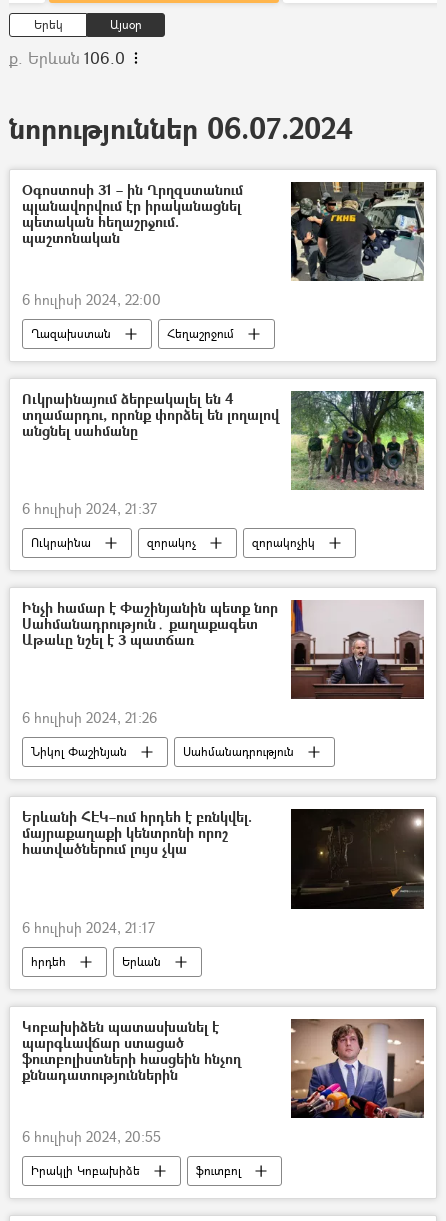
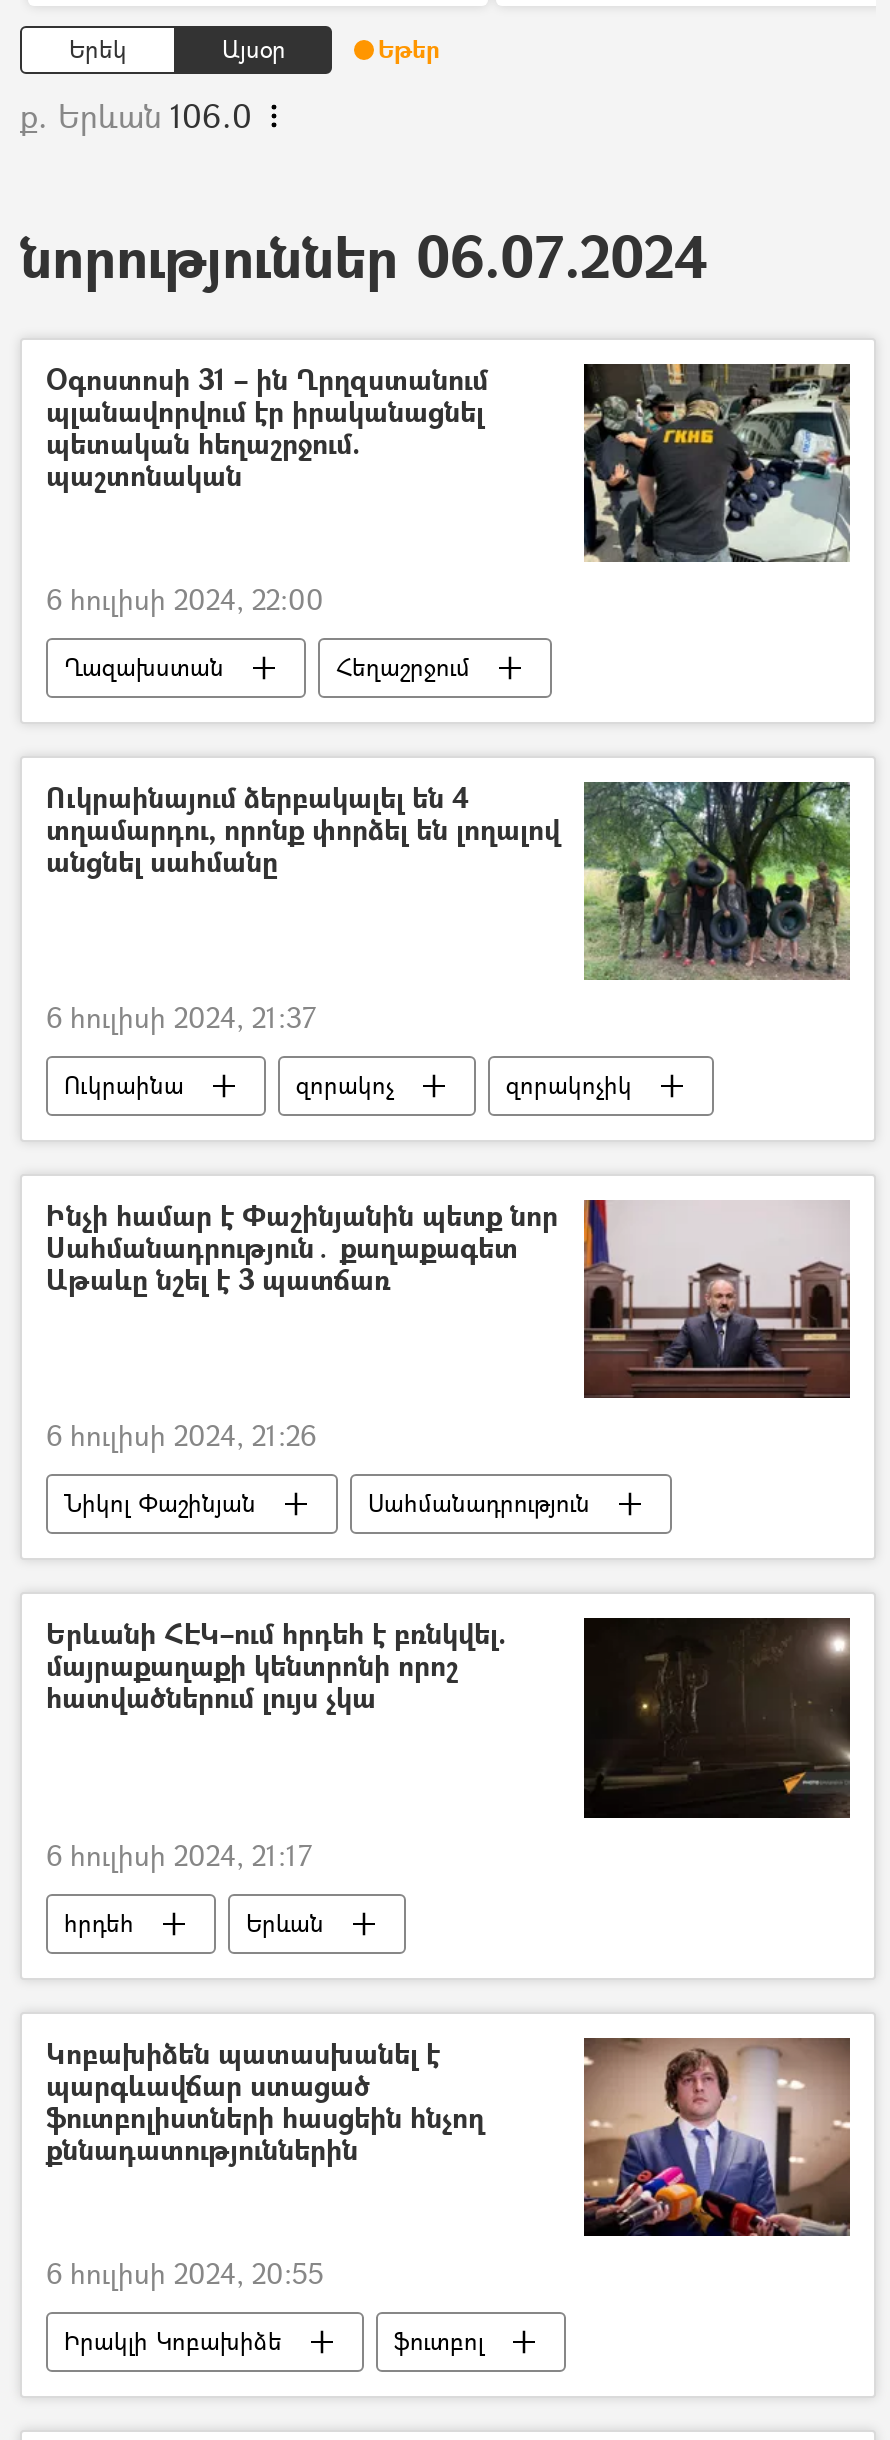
none -> [378,32,440,66] Եթեր

